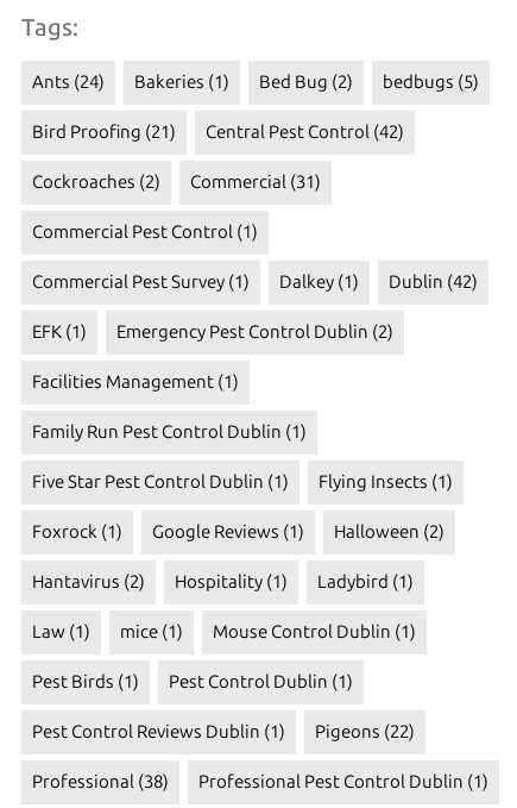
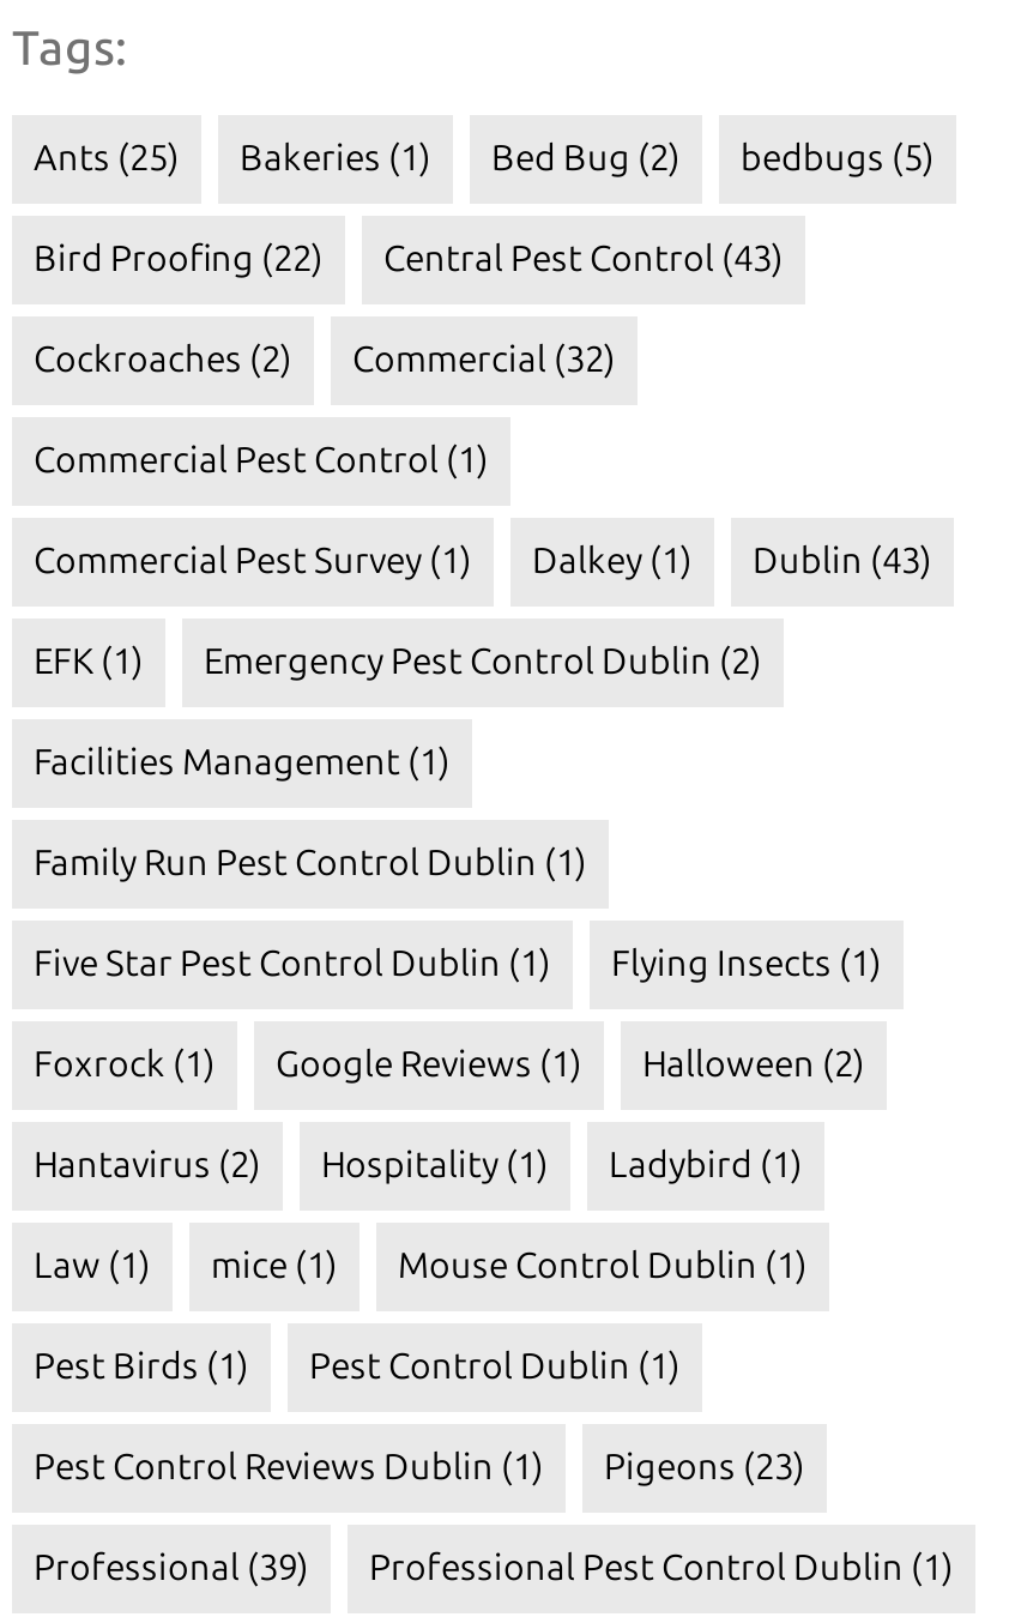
[32,71,479,92] Ants (24) Bakeries (1) Bed Bug (2) bedbugs (5) -> [34,136,935,179] Ants (25) Bakeries (1) Bed Bug (2) bedbugs (5)
[32,121,176,142] Bird Proofing (21) -> [34,237,324,280] Bird Proofing (22)
[206,121,404,142] Central Pest Control (42) -> [383,237,784,280] Central Pest Control (43)
[32,171,321,192] Cockroaches (2) Commercial (31) -> [34,337,616,380] Cockroaches (2) Commercial (32)
[32,271,478,292] Commercial Pest Survey (1) Dalkey (1) Dublin (42) -> [34,539,932,582] Commercial Pest Survey (1) Dalkey (1) Dublin (43)
[32,721,415,742] Pest Control Reviews Dublin (1) Pigeons (22) -> [34,1445,805,1488] Pest Control Reviews Dublin (1) Pigeons (23)
[32,771,169,792] Professional (38) -> [34,1546,309,1589] Professional (39)

